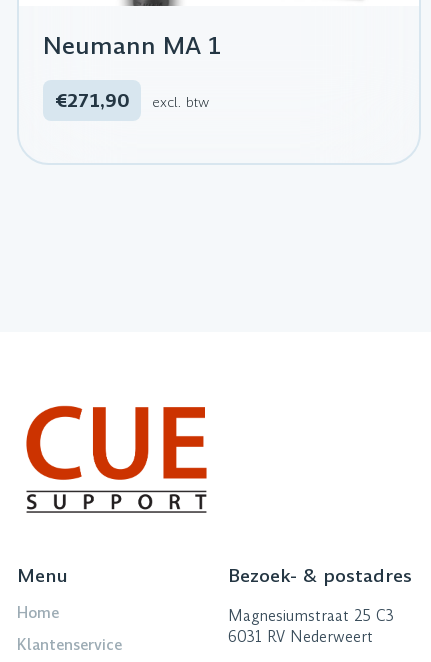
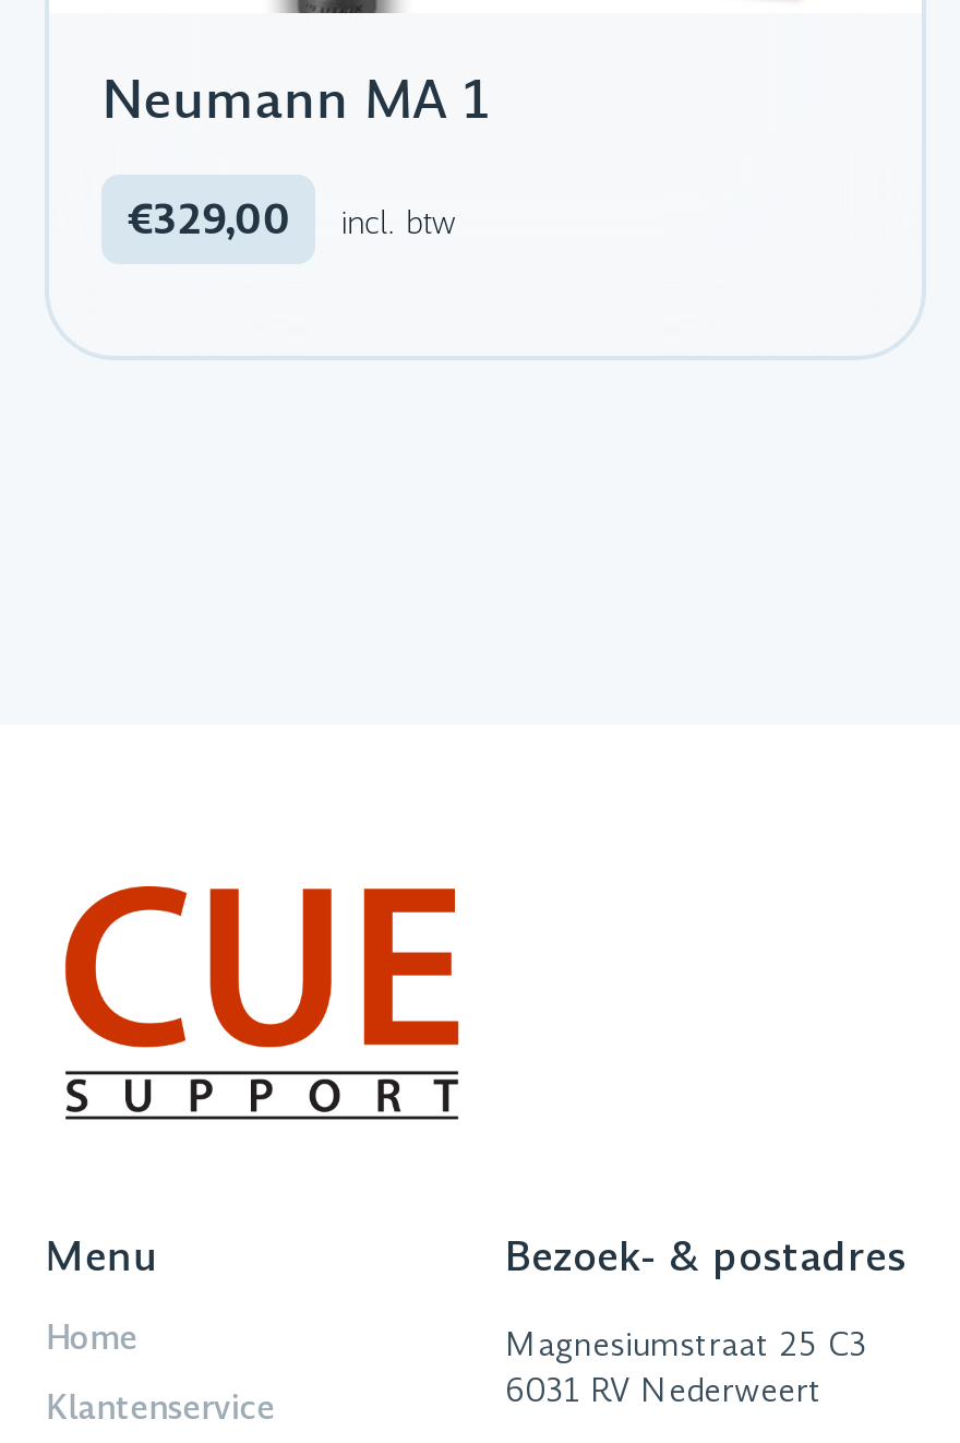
[55,87,130,112] €271,90 -> [127,191,291,246] €329,00
[152,91,209,111] excl. btw -> [340,200,455,243] incl. btw

